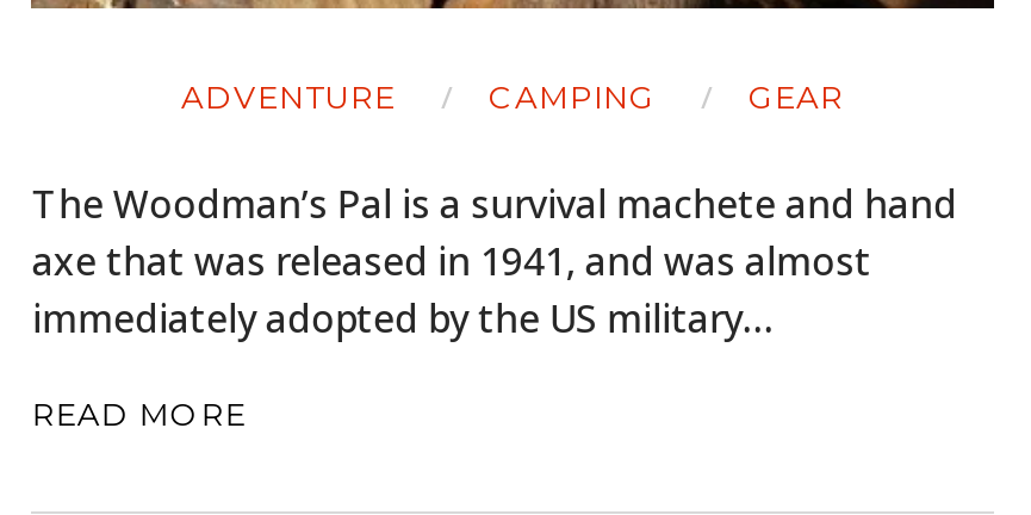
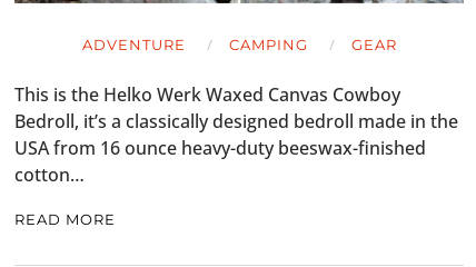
[32,177,957,344] The Woodman’s Pal is a survival machete and hand | axe that was released in 1941, and was almost | immediately adopted by the US military… -> [15,83,459,187] This is the Helko Werk Waxed Canvas Cowboy | Bedroll, it’s a classically designed bedroll made in the | USA from 16 ounce heavy-duty beeswax-finished | cotton…

